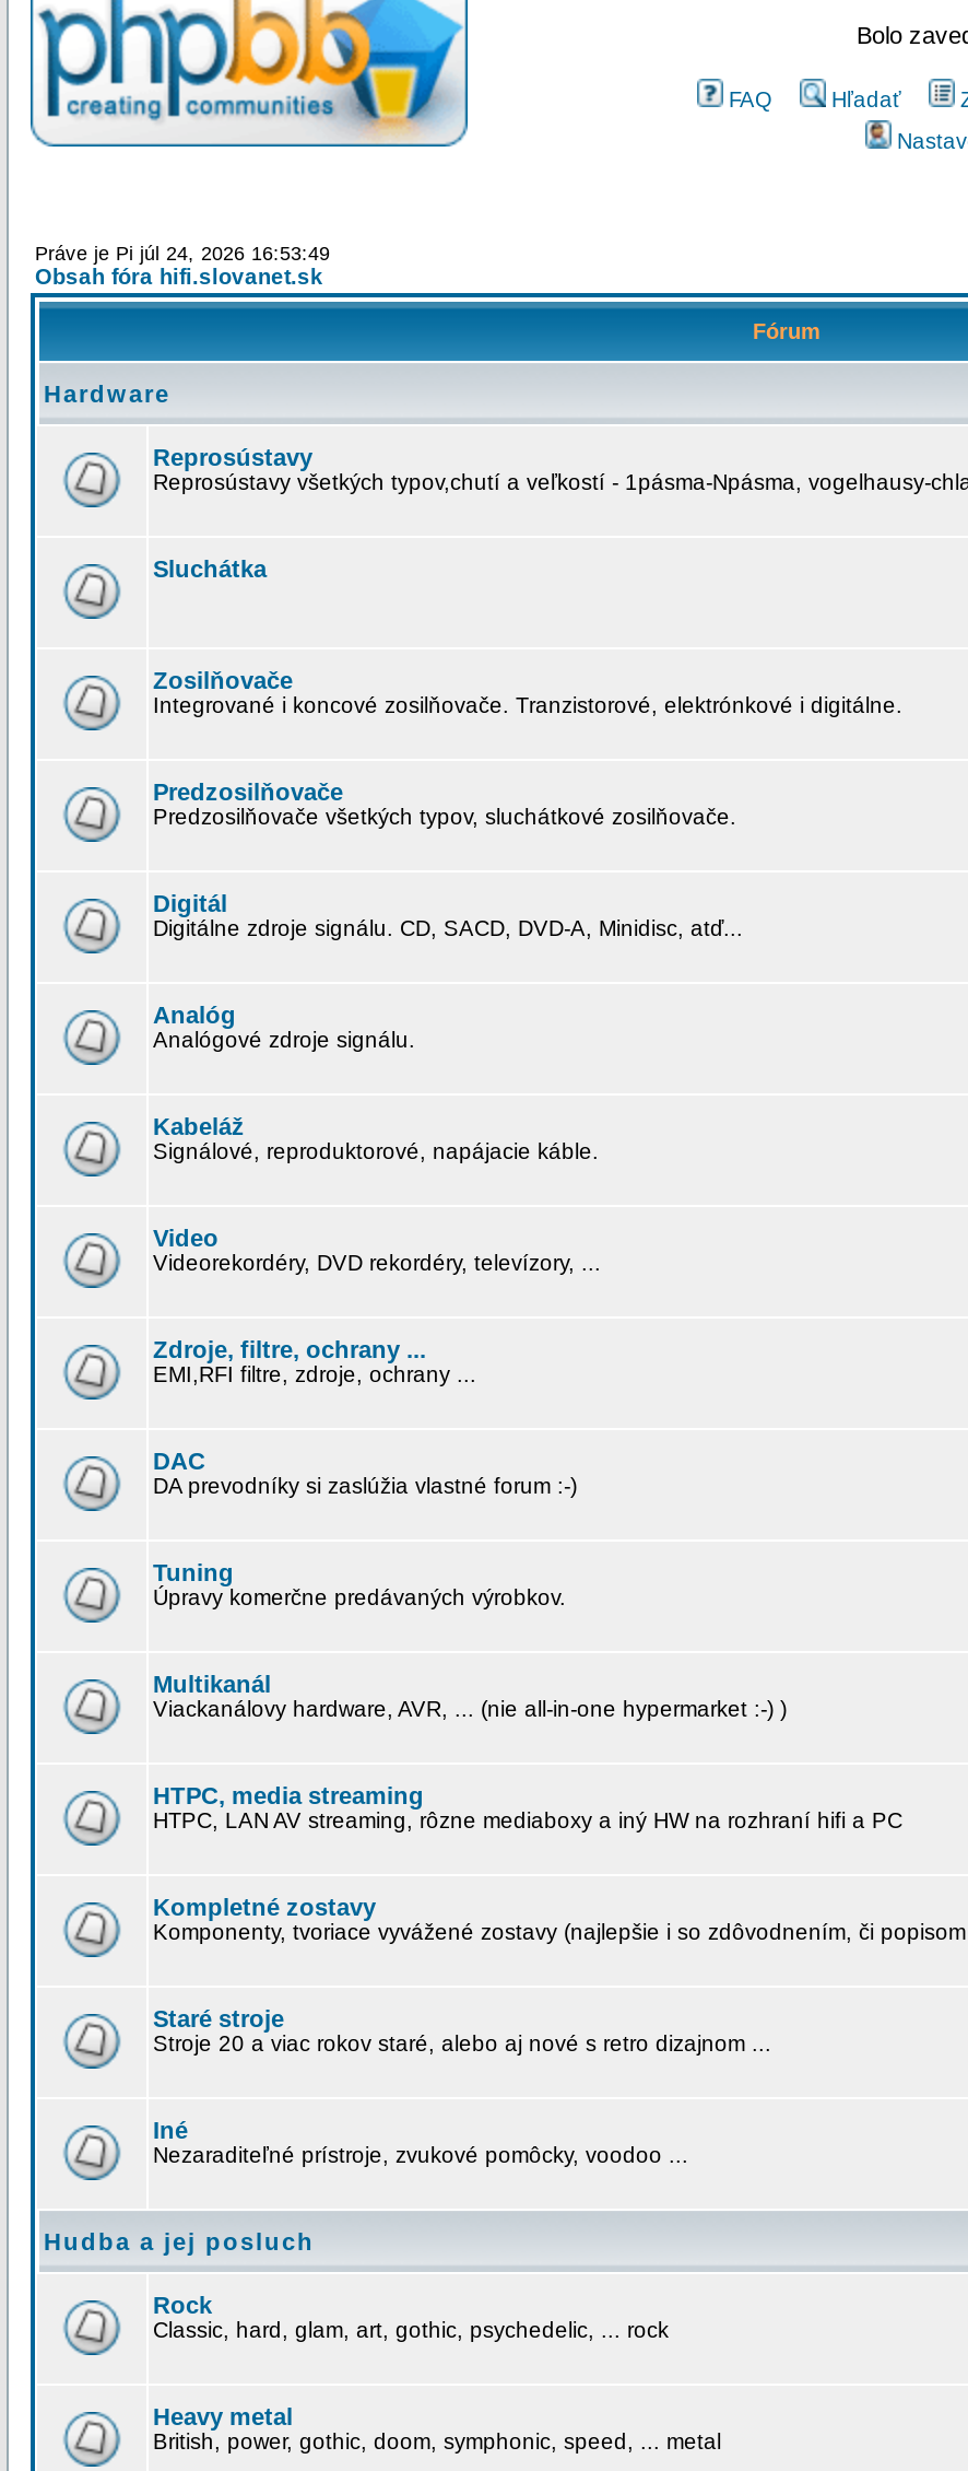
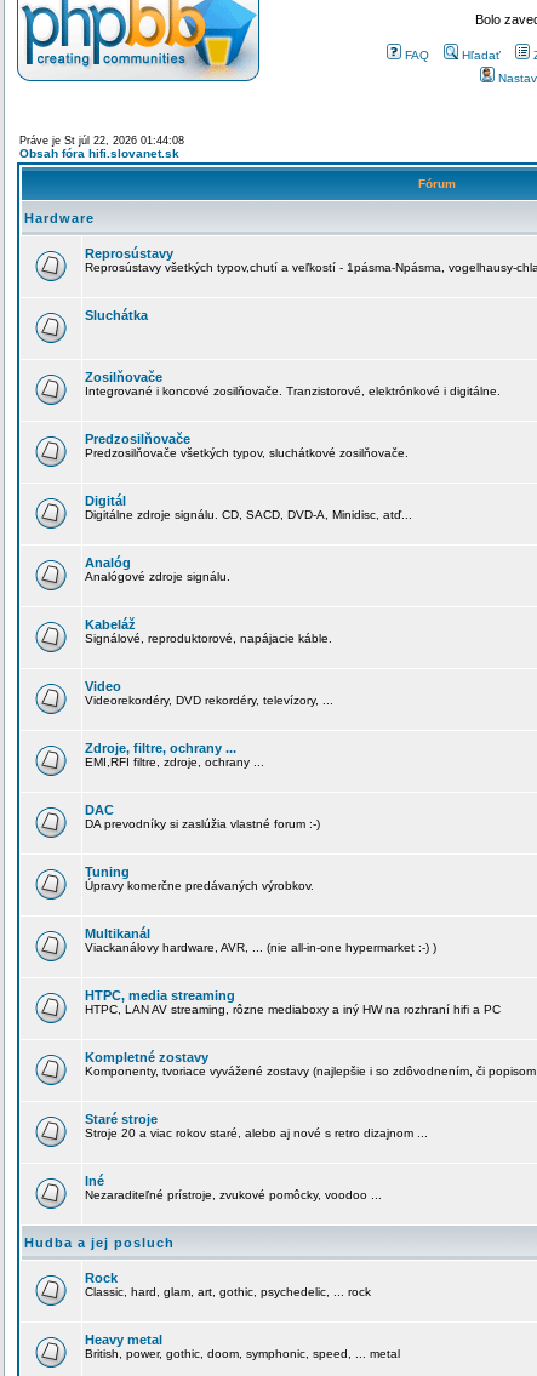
[35,243,330,265] Práve je Pi júl 24, 2026 16:53:49 -> [19,135,184,147] Práve je St júl 22, 2026 01:44:08

